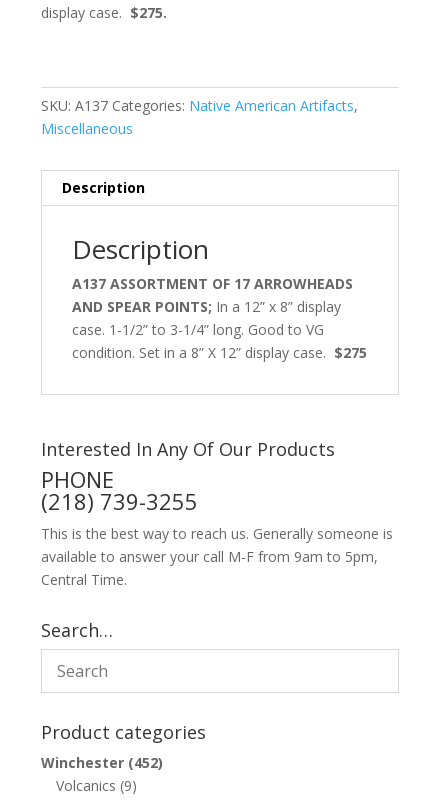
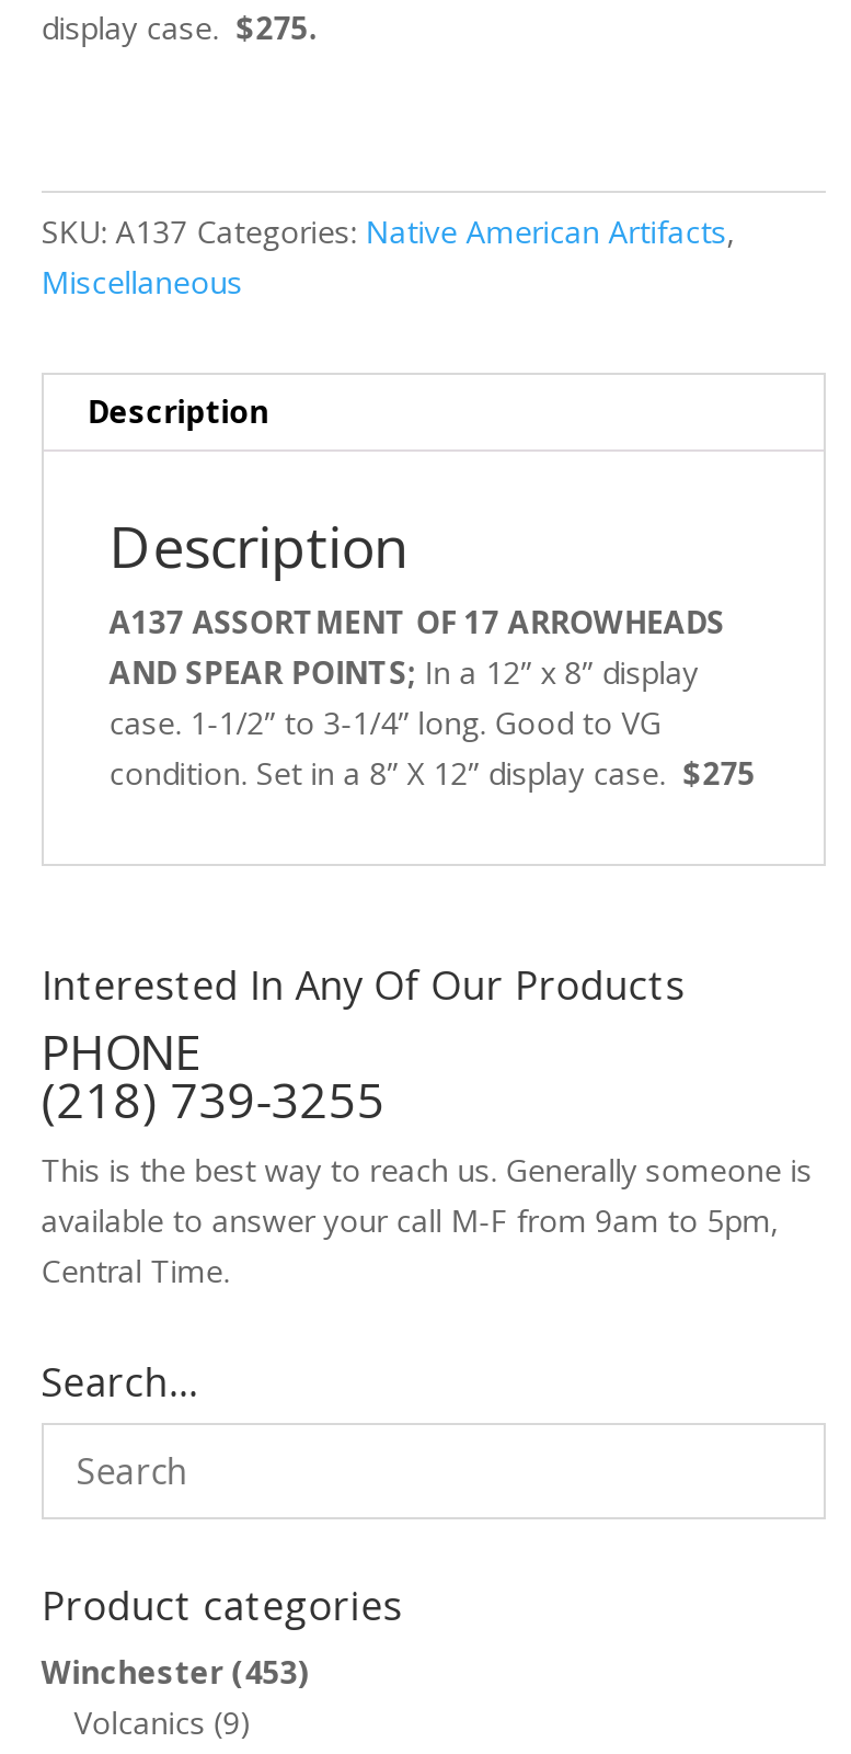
[41,753,163,772] Winchester (452) -> [41,1652,308,1693] Winchester (453)

